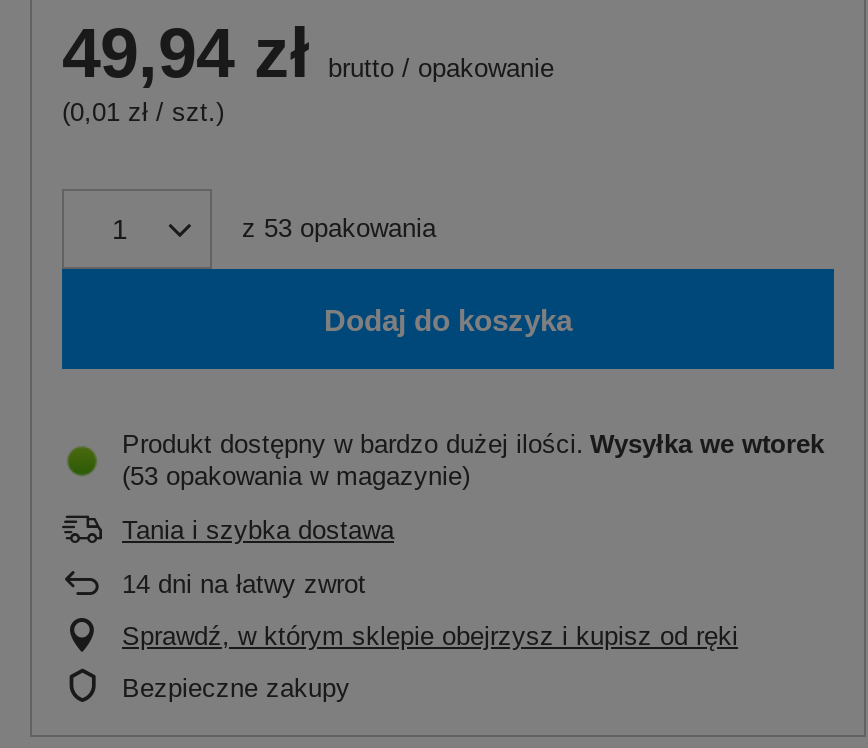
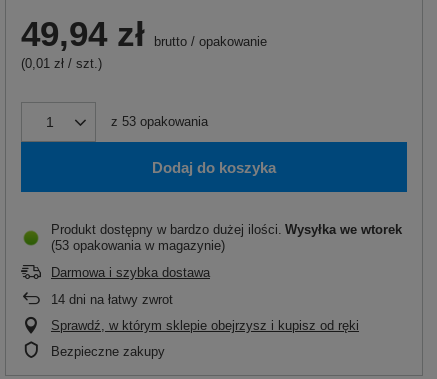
[122,515,394,545] Tania i szybka dostawa -> [51,265,210,280] Darmowa i szybka dostawa

